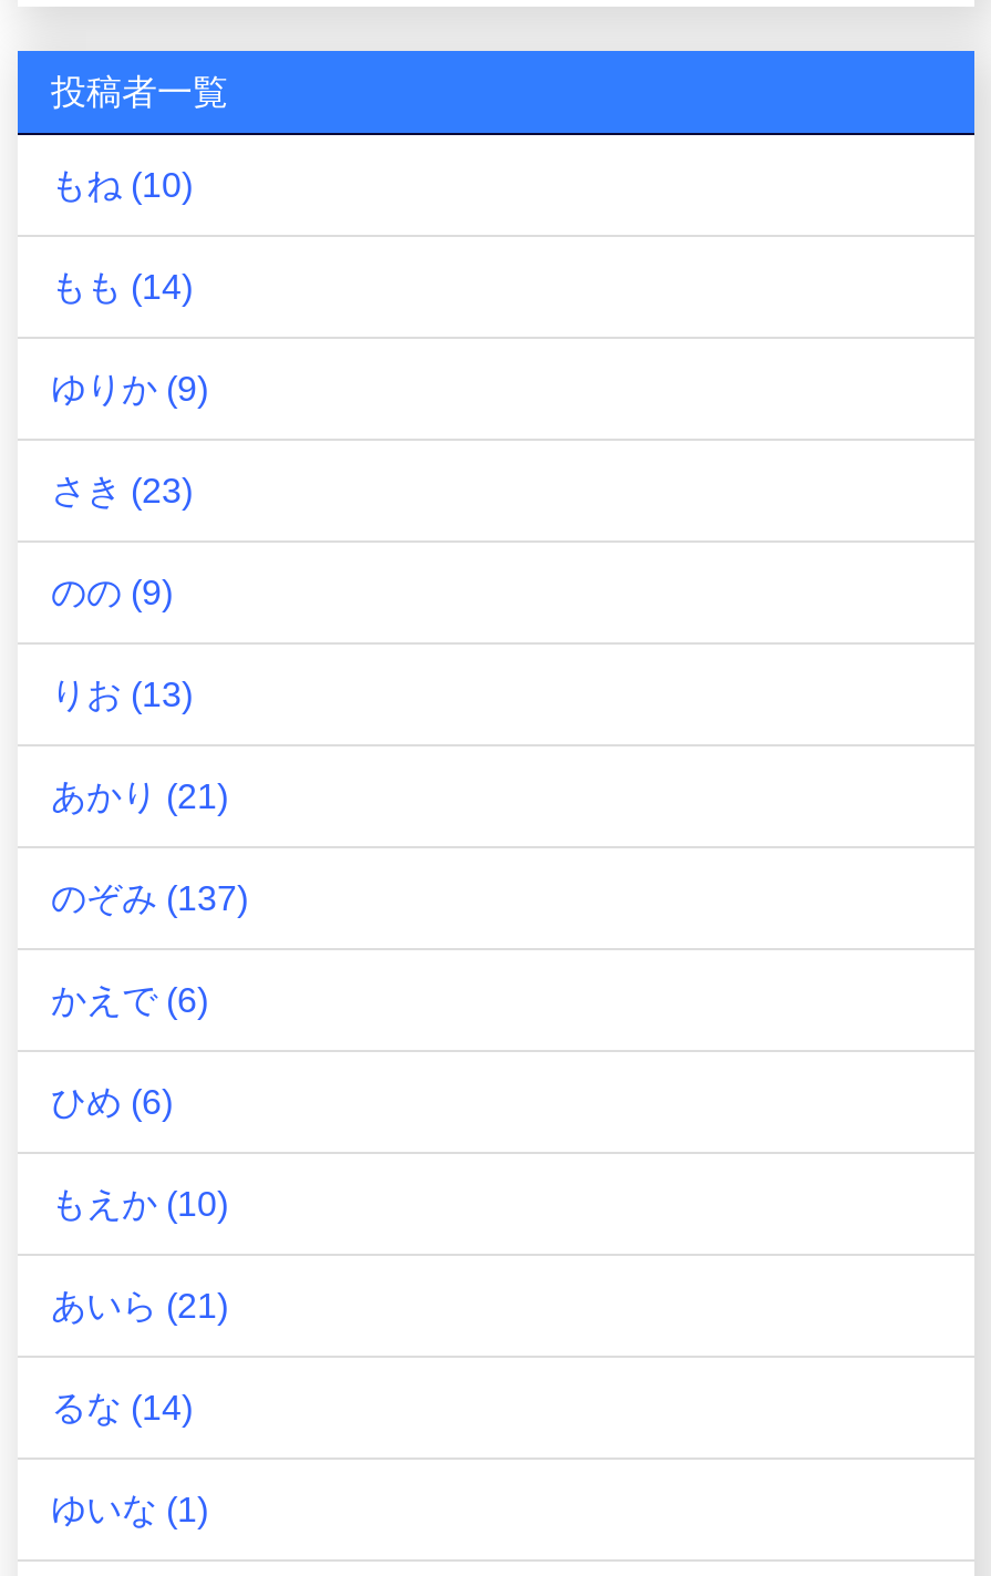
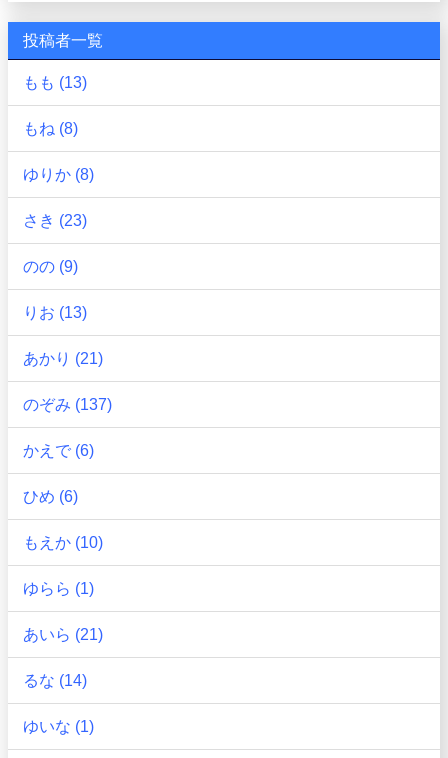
[51,166,193,204] もね (10) -> [23,74,87,91] もも (13)
[51,268,193,306] もも (14) -> [23,120,78,137] もね (8)
[51,370,208,408] ゆりか (9) -> [23,166,94,183] ゆりか (8)
none -> [23,580,94,597] ゆらら (1)

